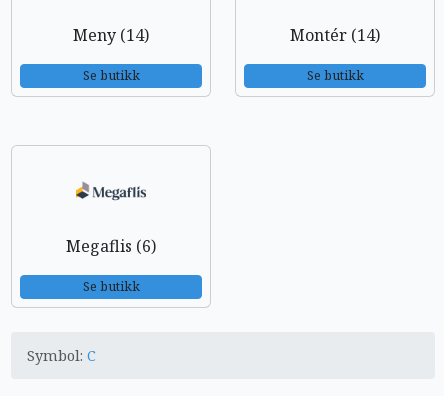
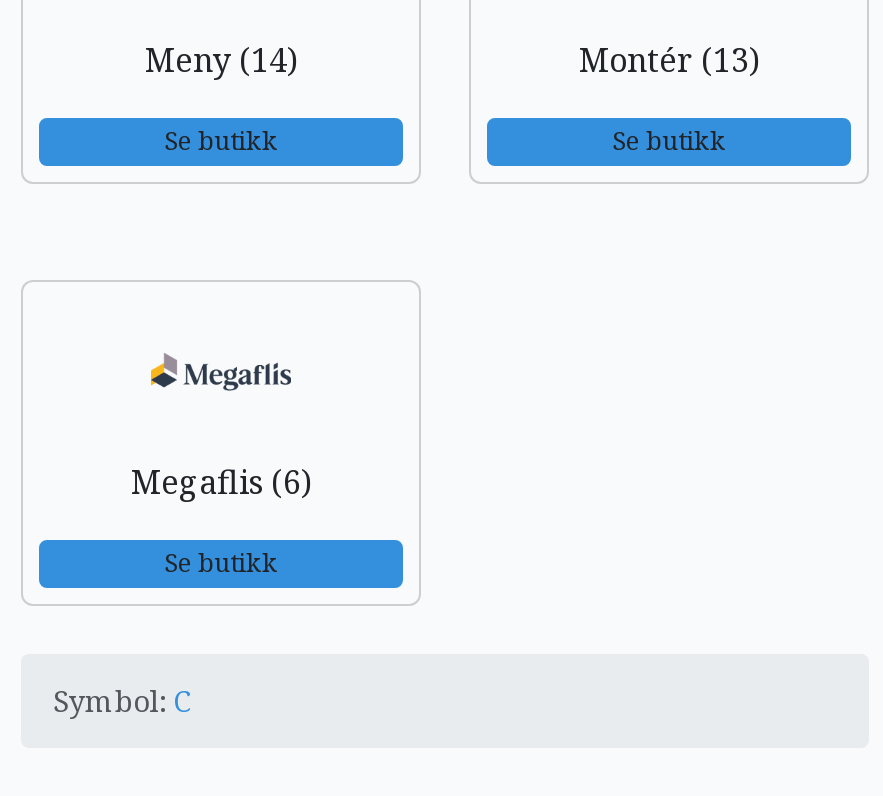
[290,24,380,46] Montér (14) -> [579,38,759,82] Montér (13)

